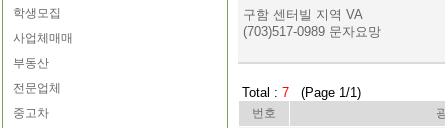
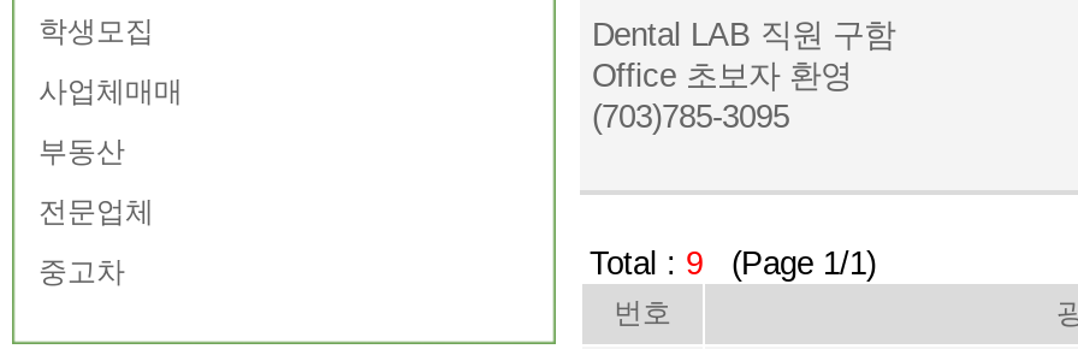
[243,7,381,39] 구함 센터빌 지역 VA | (703)517-0989 문자요망 -> [592,17,895,135] Dental LAB 직원 구함 | Office 초보자 환영 | (703)785-3095
[238,85,361,100] Total : 7 (Page 1/1) -> [580,246,876,282] Total : 9 (Page 1/1)

